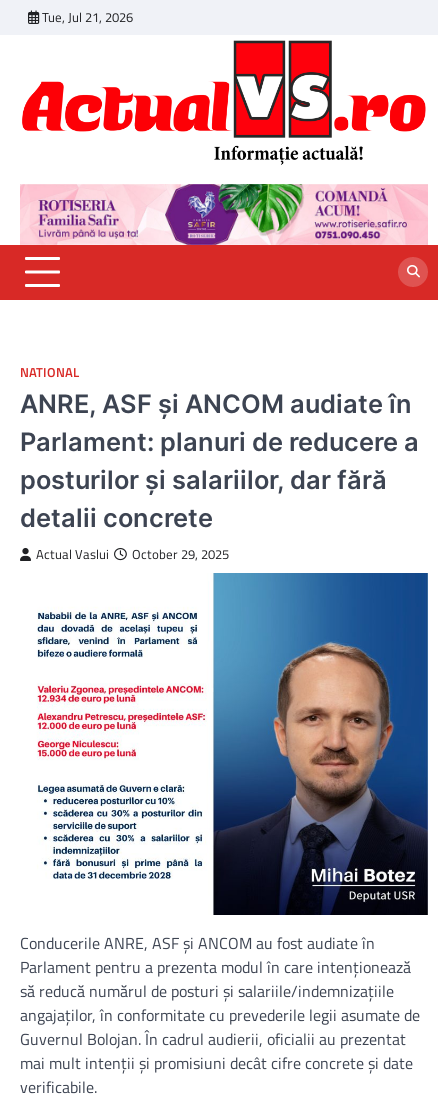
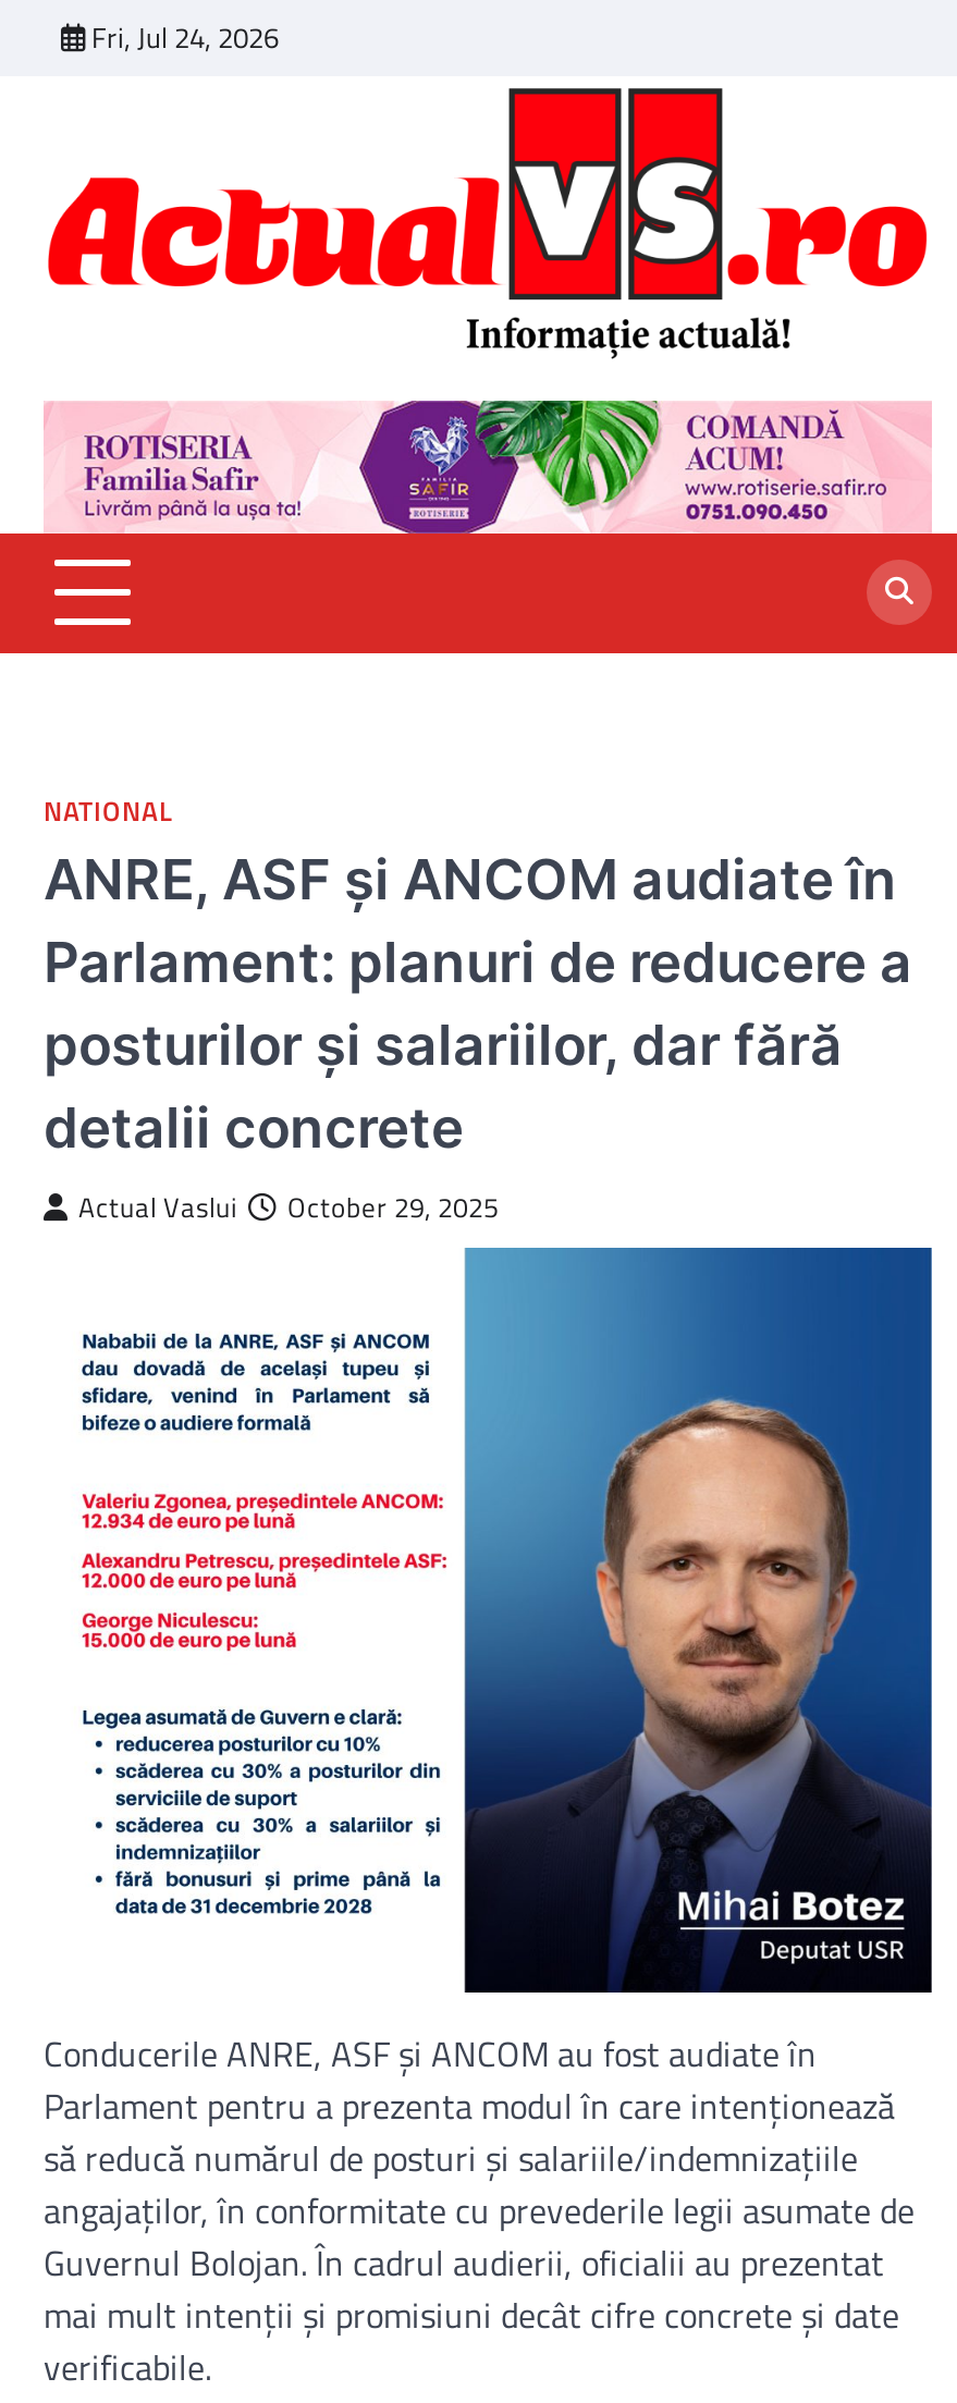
[42,7,133,27] Tue, Jul 21, 2026 -> [91,15,279,59] Fri, Jul 24, 2026

